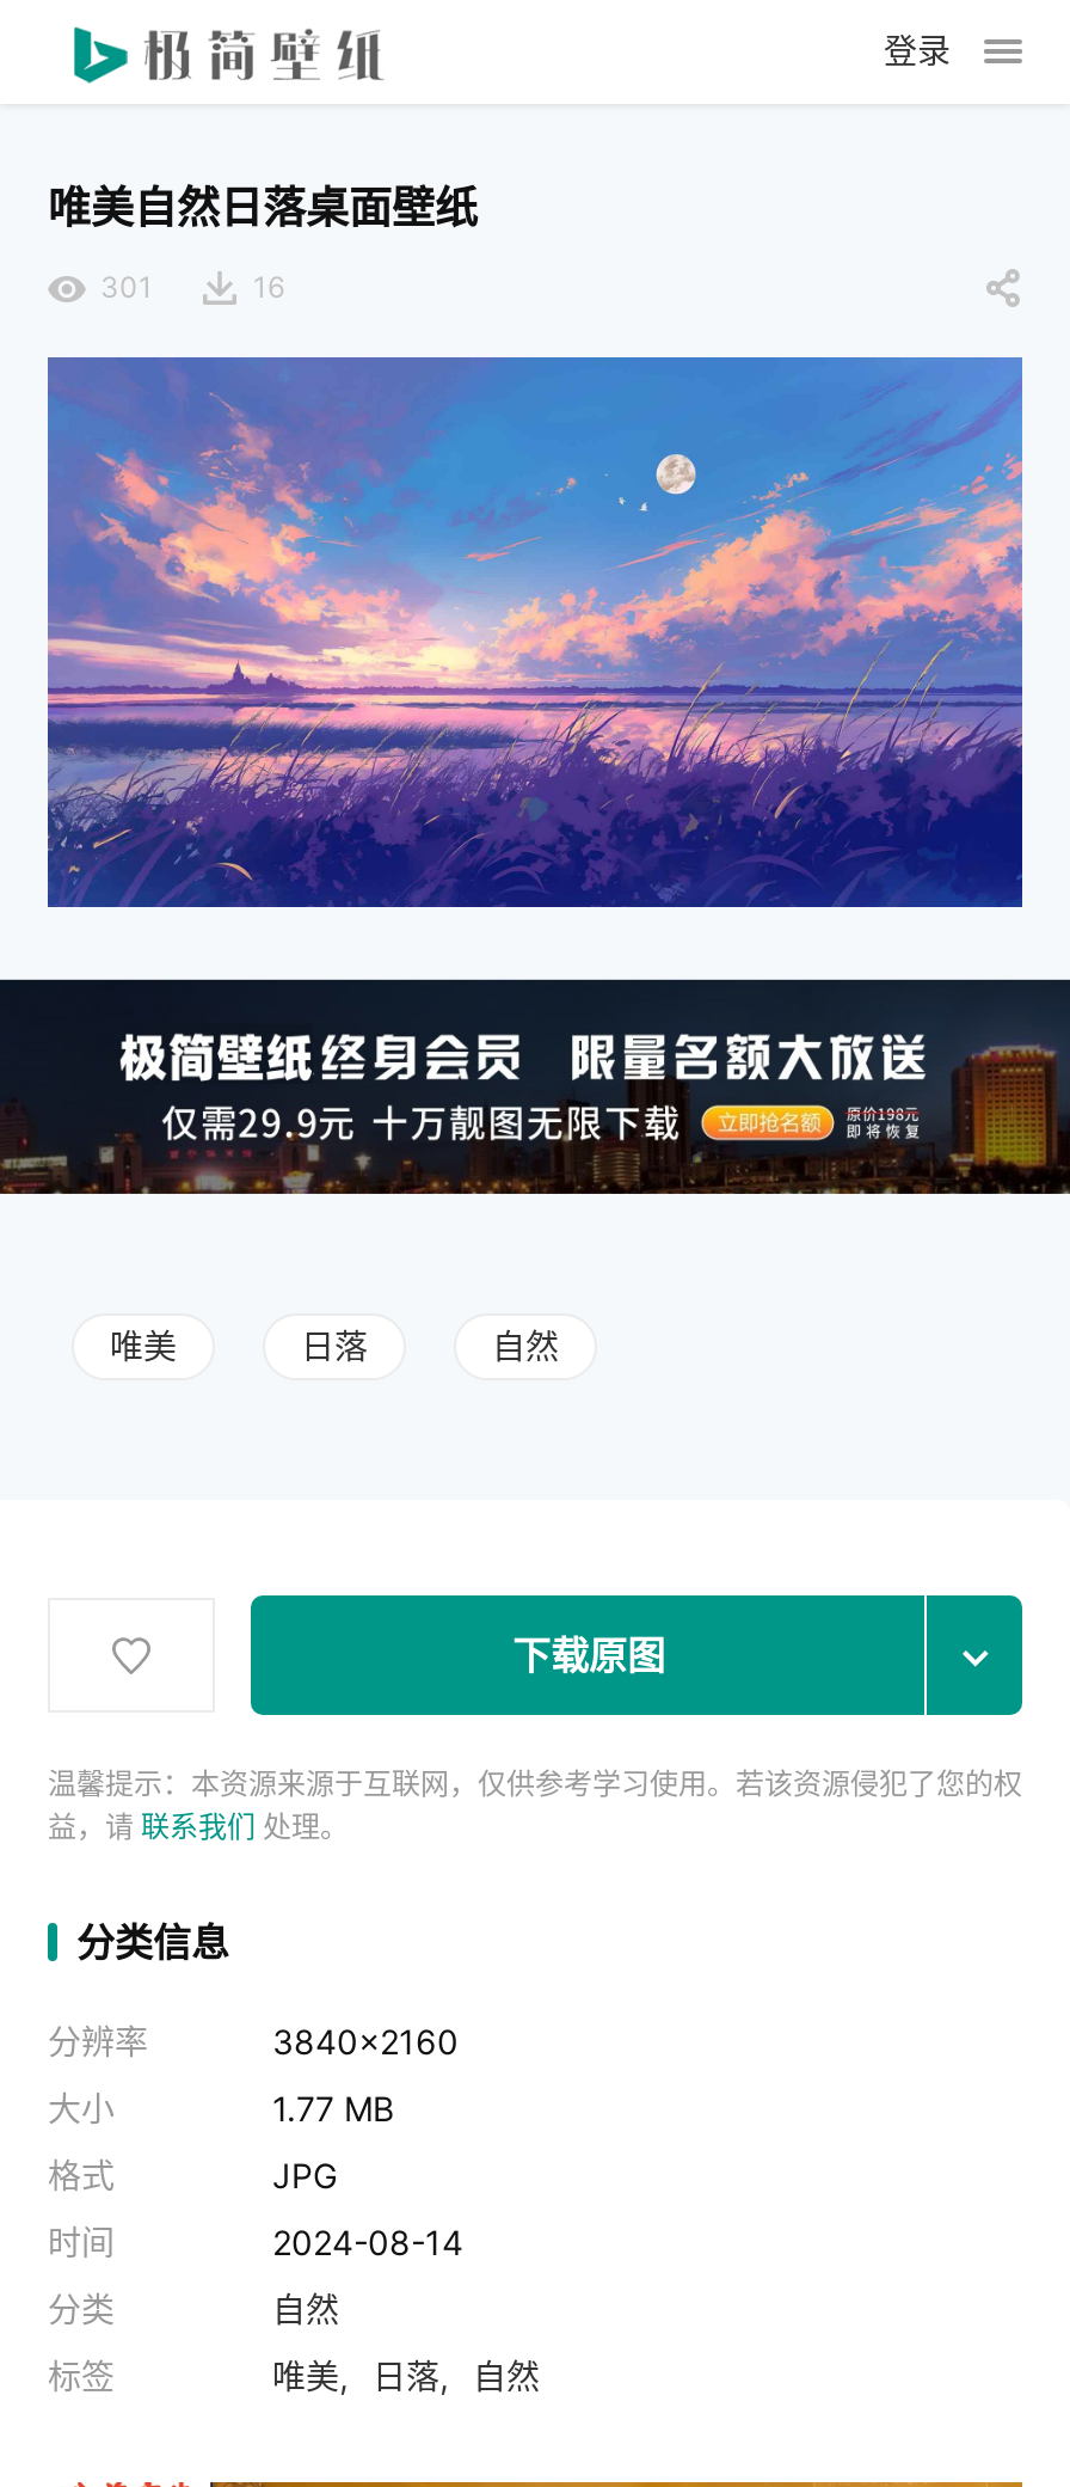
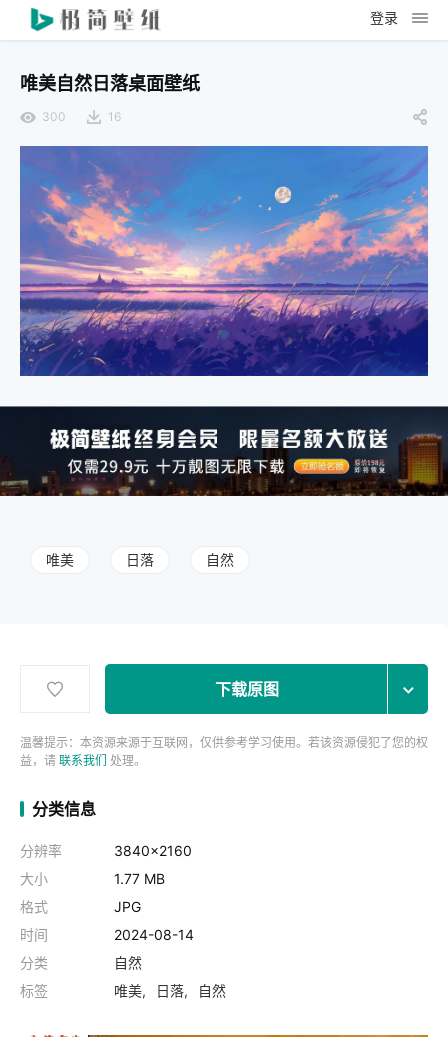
[100,269,153,305] 301 -> [42,109,66,124] 300

